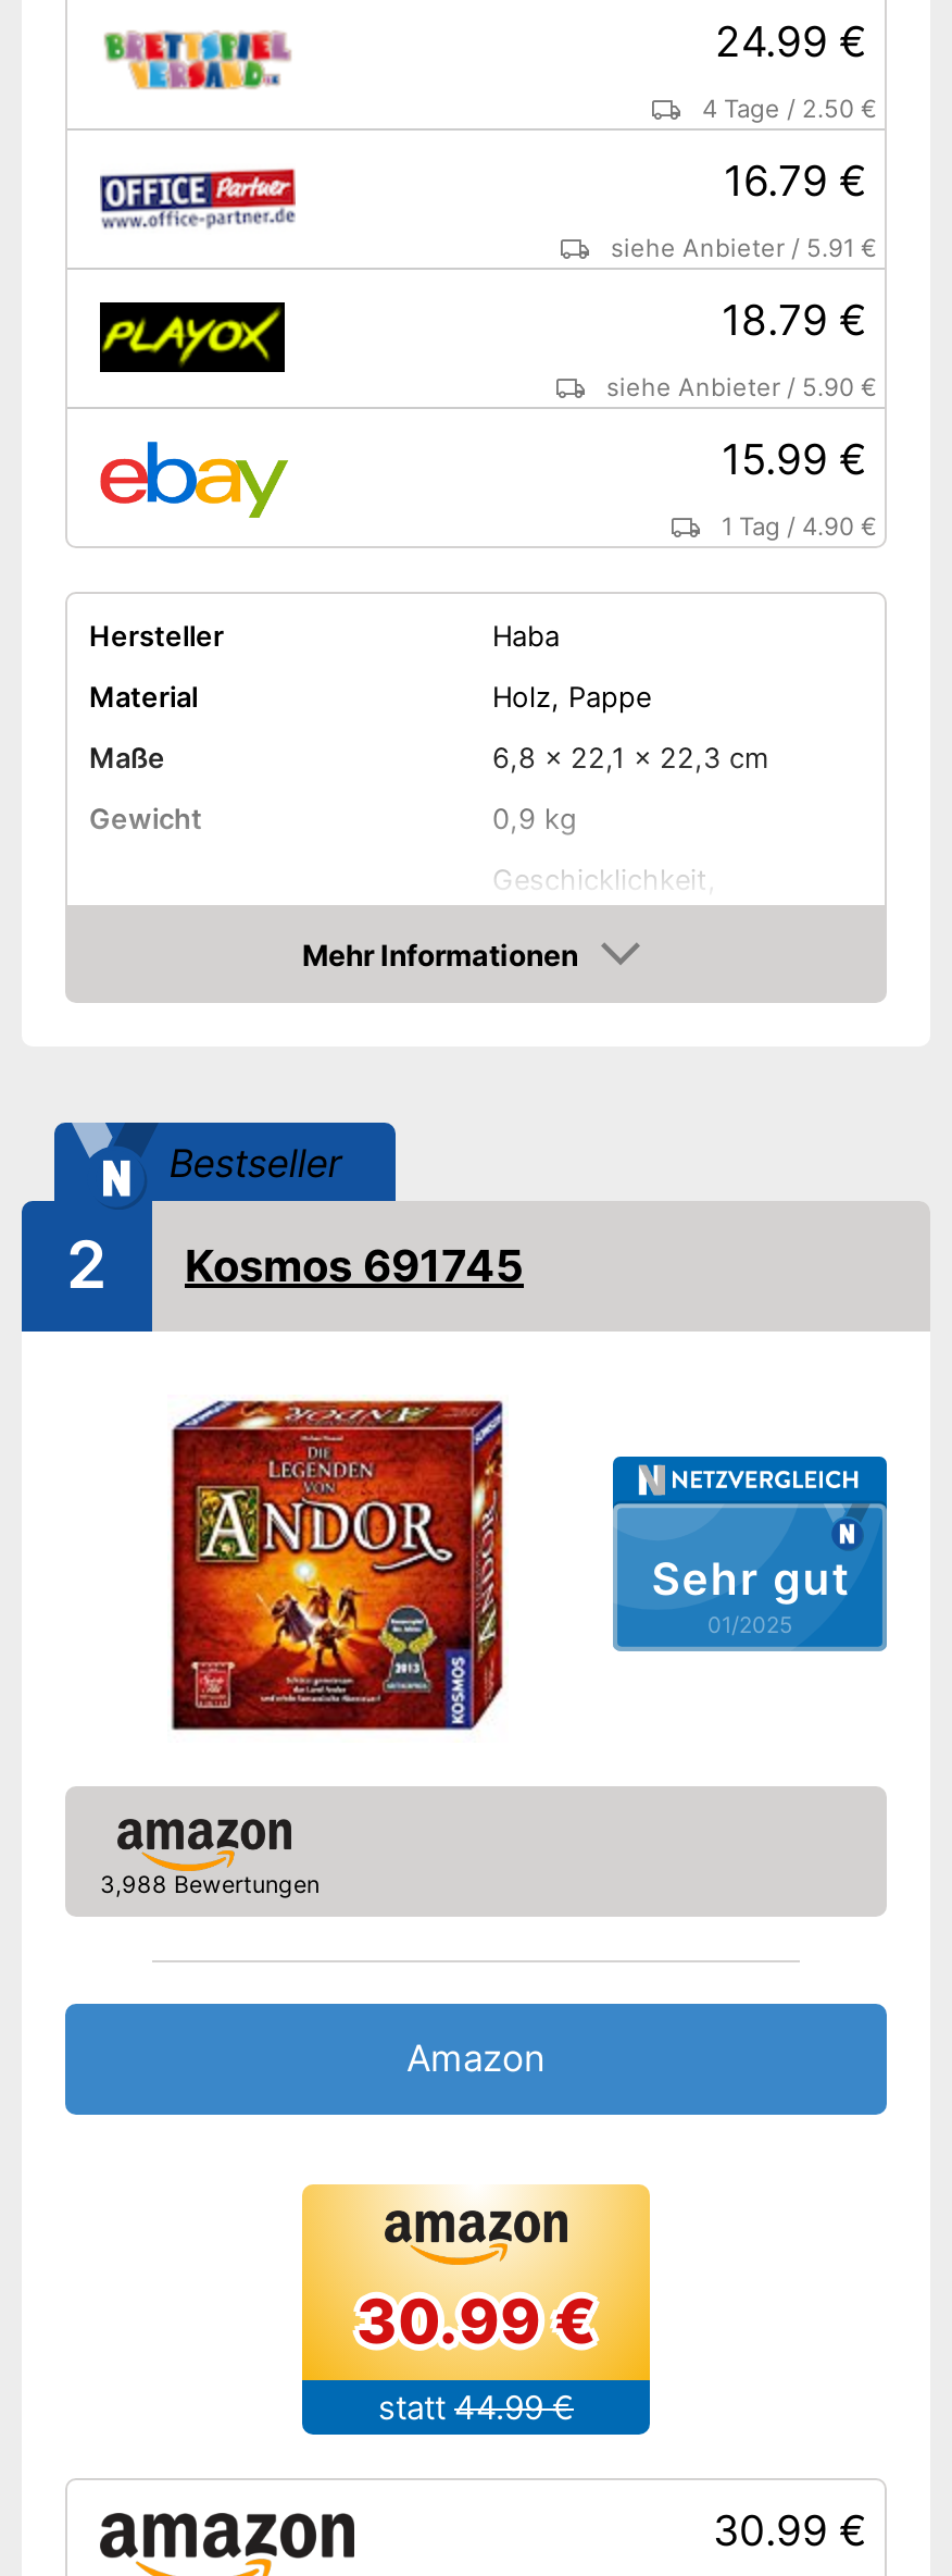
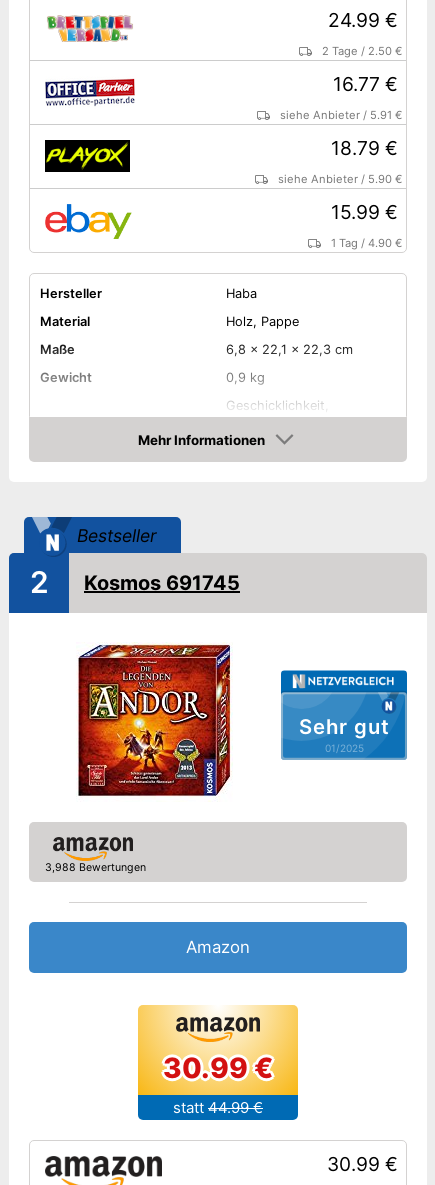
[702,94,876,124] 4 Tage / 2.50 € -> [322,44,402,58] 2 Tage / 2.50 €
[724,153,867,206] 16.79 € -> [333,71,398,95] 16.77 €

